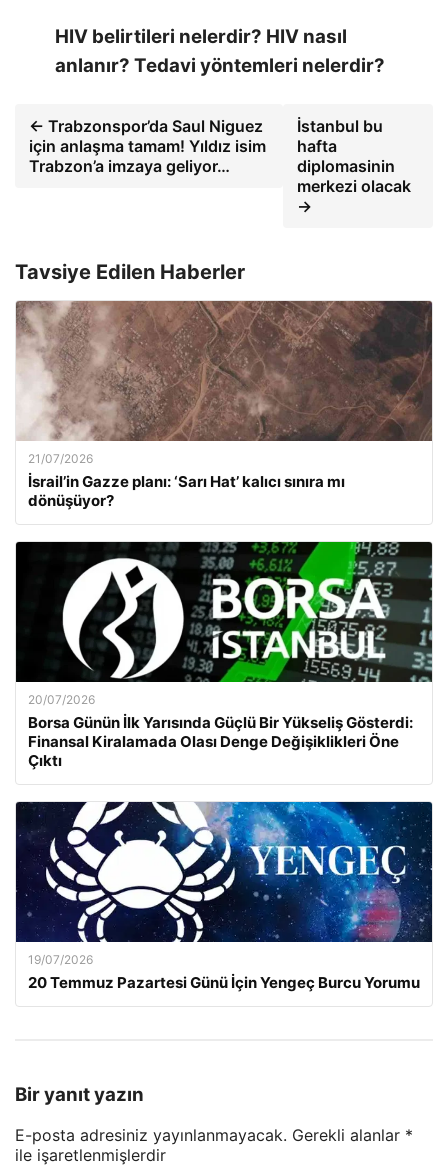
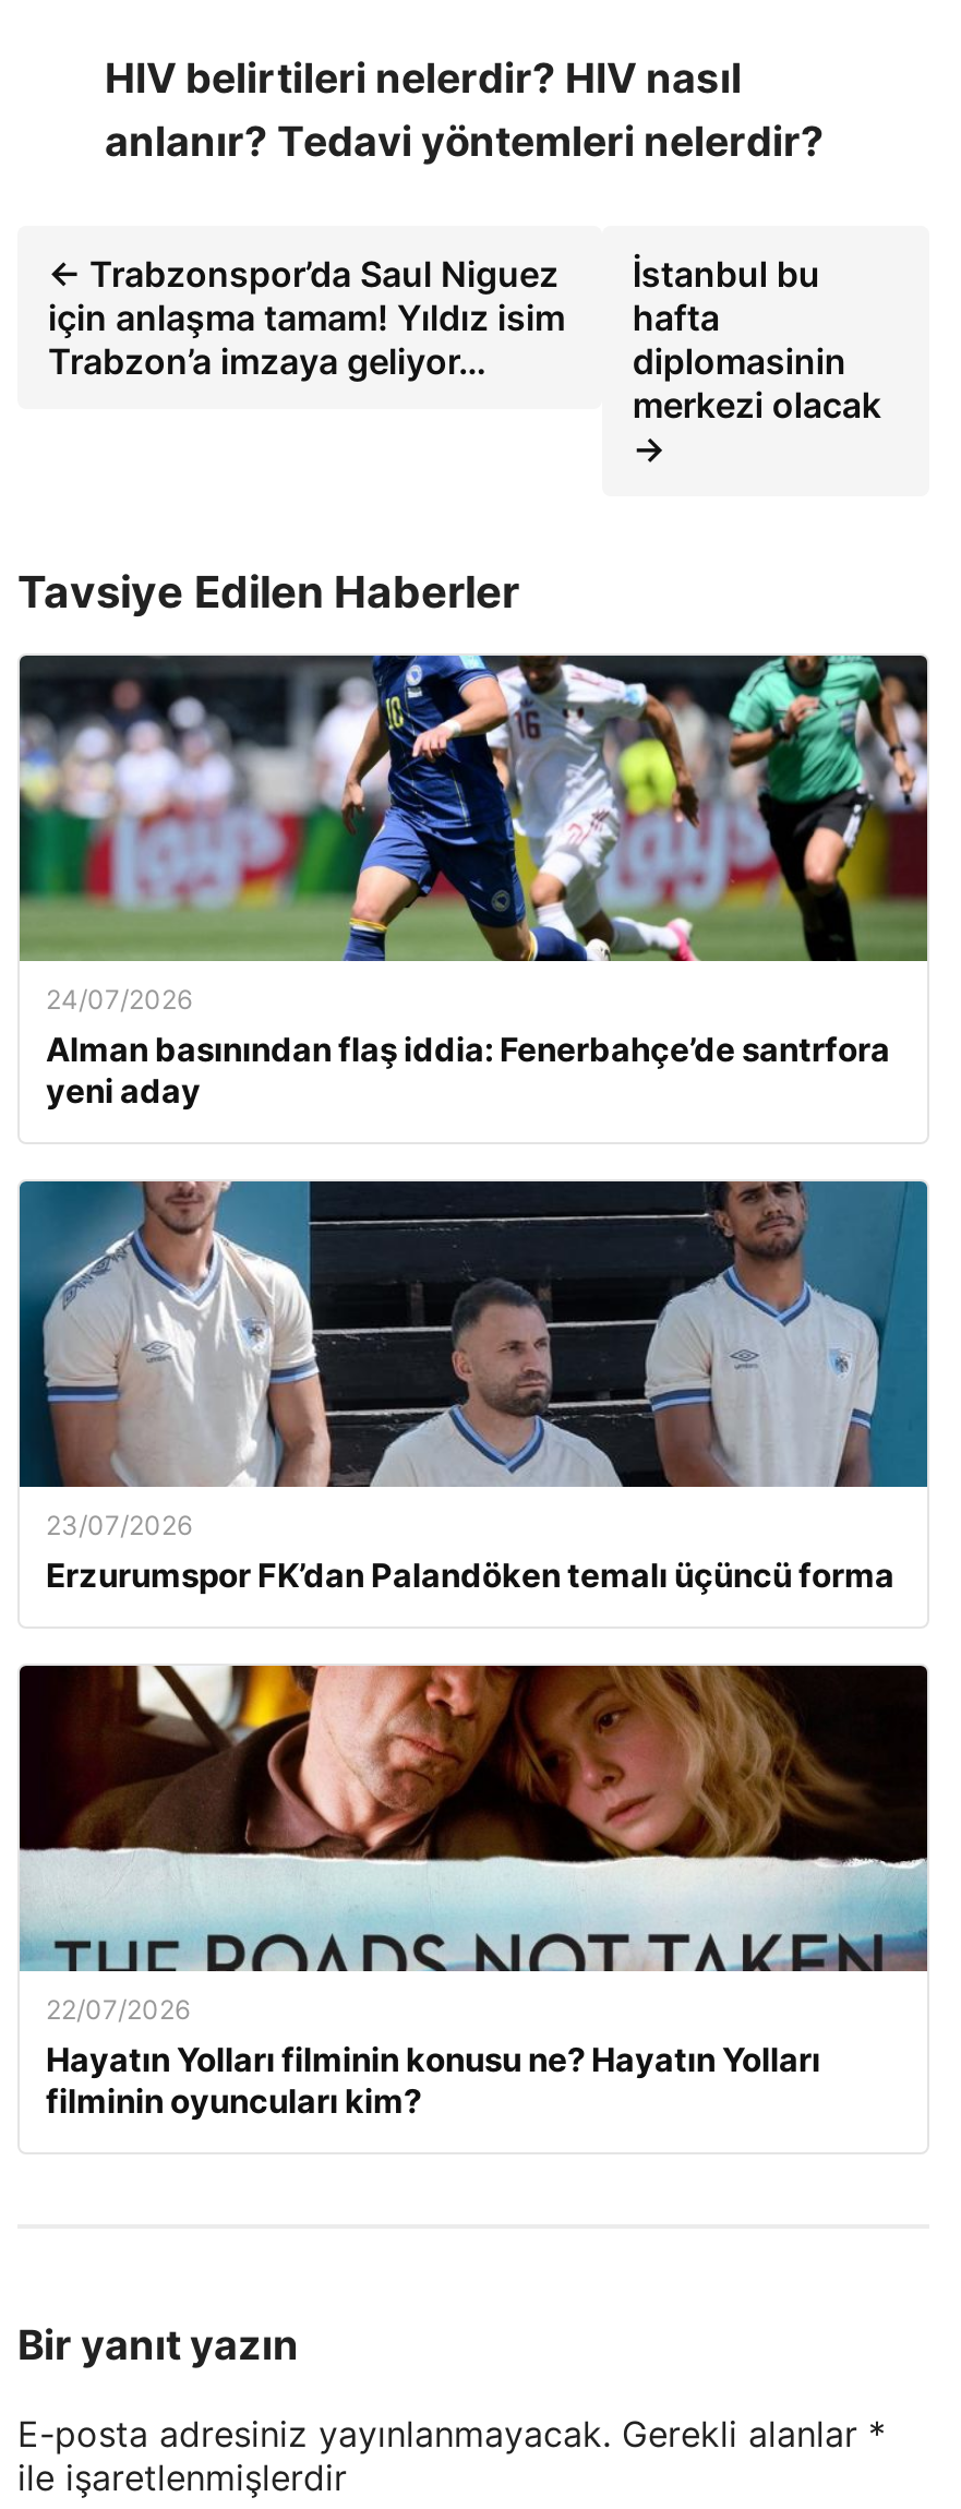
[15,300,432,510] [image] | 21/07/2026 | İsrail’in Gazze planı: ‘Sarı Hat’ kalıcı sınıra mı | dönüşüyor? -> [17,653,927,1111] [image] | 24/07/2026 | Alman basınından flaş iddia: Fenerbahçe’de santrfora | yeni aday
[15,541,433,770] [image] | 20/07/2026 | Borsa Günün İlk Yarısında Güçlü Bir Yükseliş Gösterdi: | Finansal Kiralamada Olası Denge Değişiklikleri Öne | Çıktı -> [17,1179,929,1595] [image] | 23/07/2026 | Erzurumspor FK’dan Palandöken temalı üçüncü forma
[15,783,433,992] [image] | 19/07/2026 | 20 Temmuz Pazartesi Günü İçin Yengeç Burcu Yorumu -> [17,1664,929,2121] [image] | 22/07/2026 | Hayatın Yolları filminin konusu ne? Hayatın Yolları | filminin oyuncuları kim?

